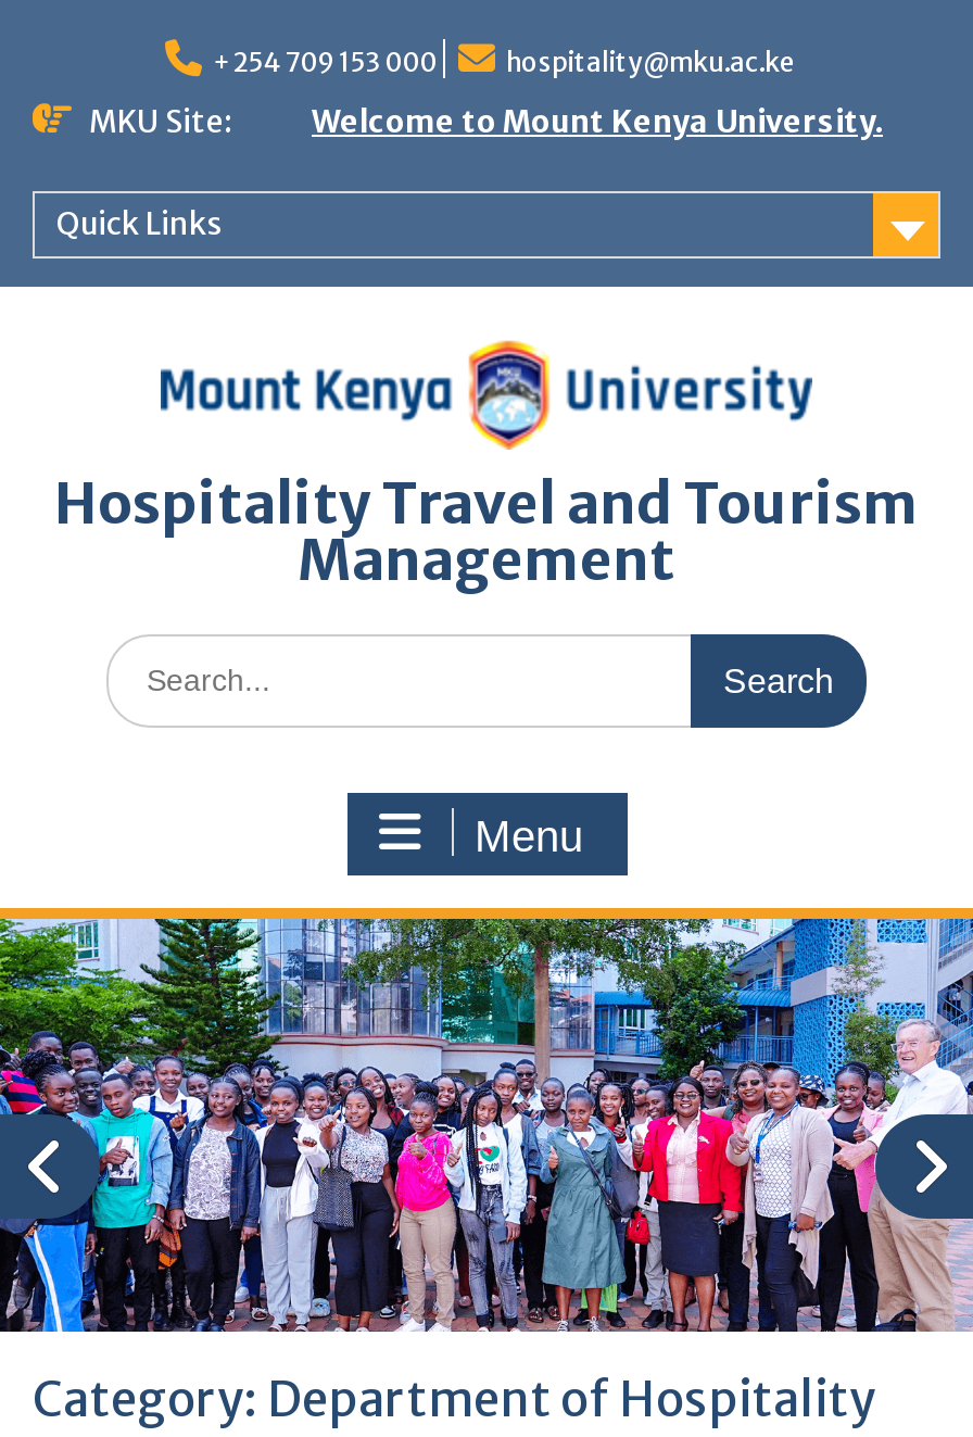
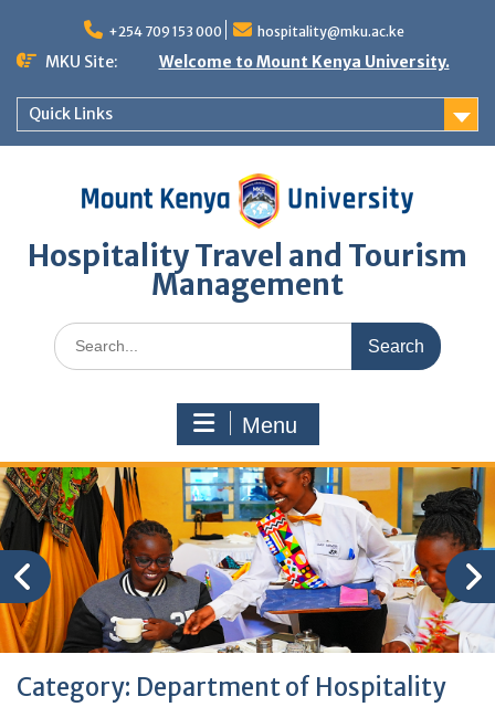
[7,917,966,1336] [image] -> [3,466,492,654] [image]

